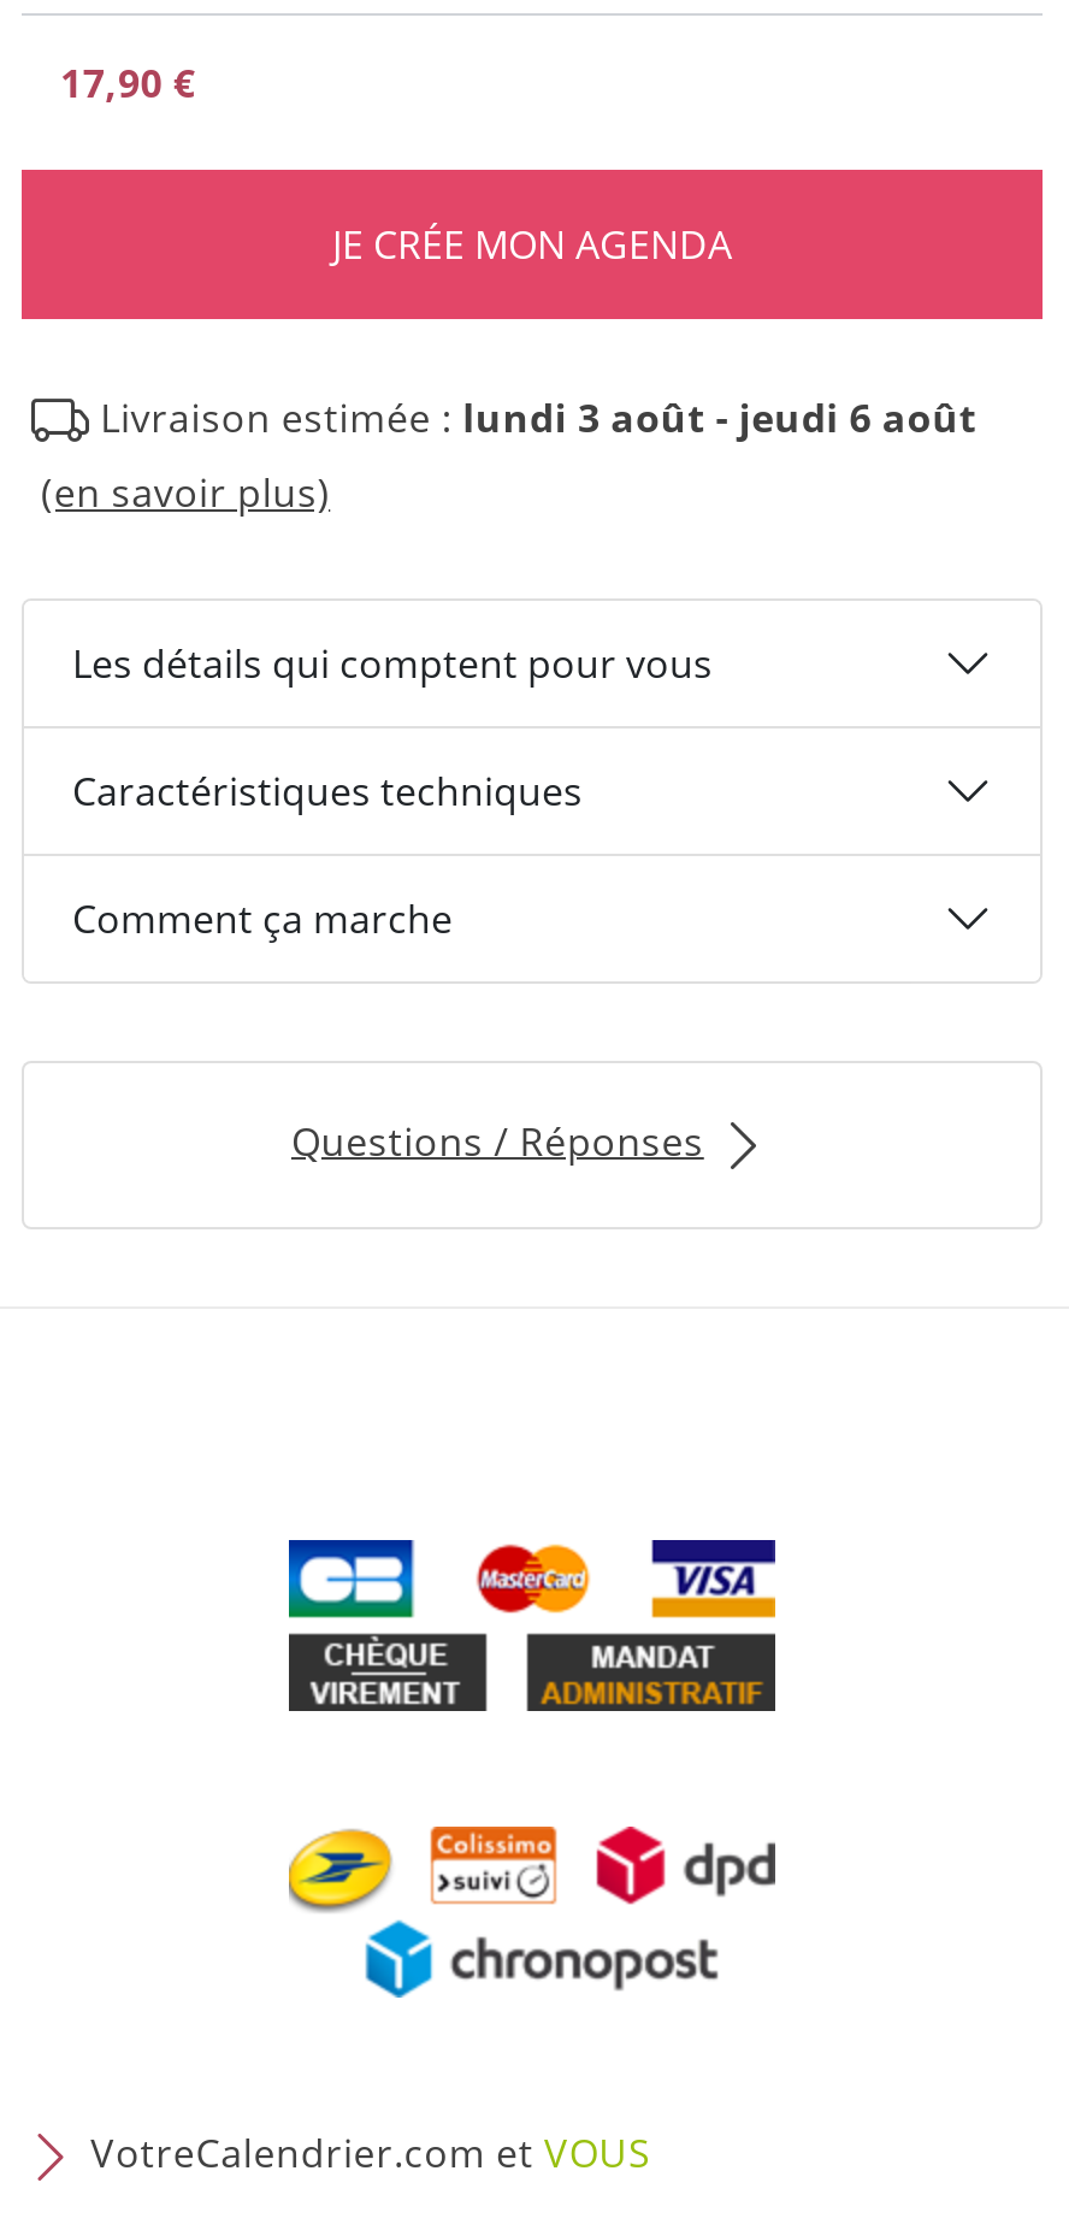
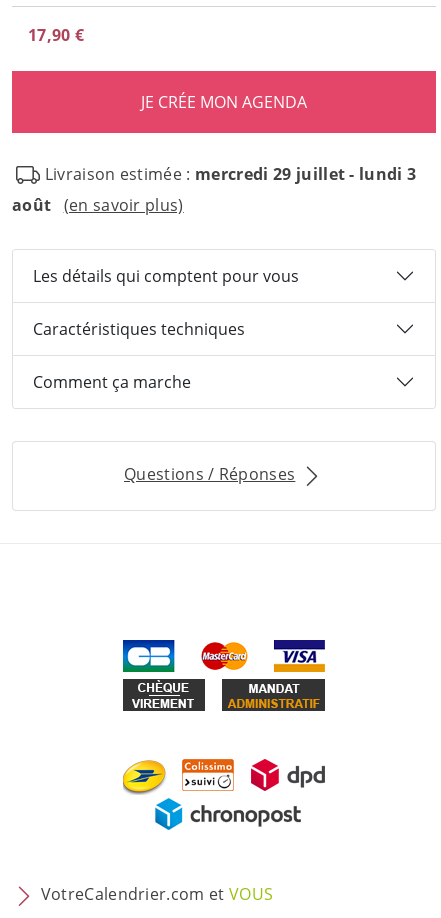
[41,390,977,520] Livraison estimée : lundi 3 août - jeudi 6 août | (en savoir plus) -> [12,163,416,216] Livraison estimée : mercredi 29 juillet - lundi 3 | août (en savoir plus)

